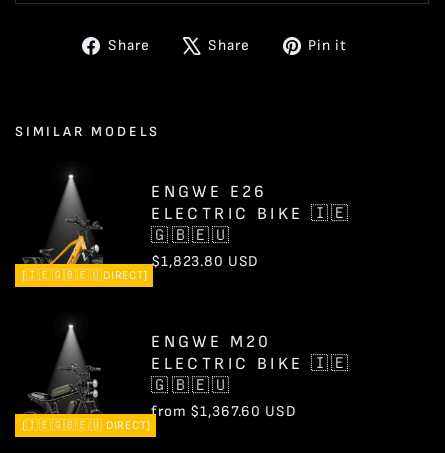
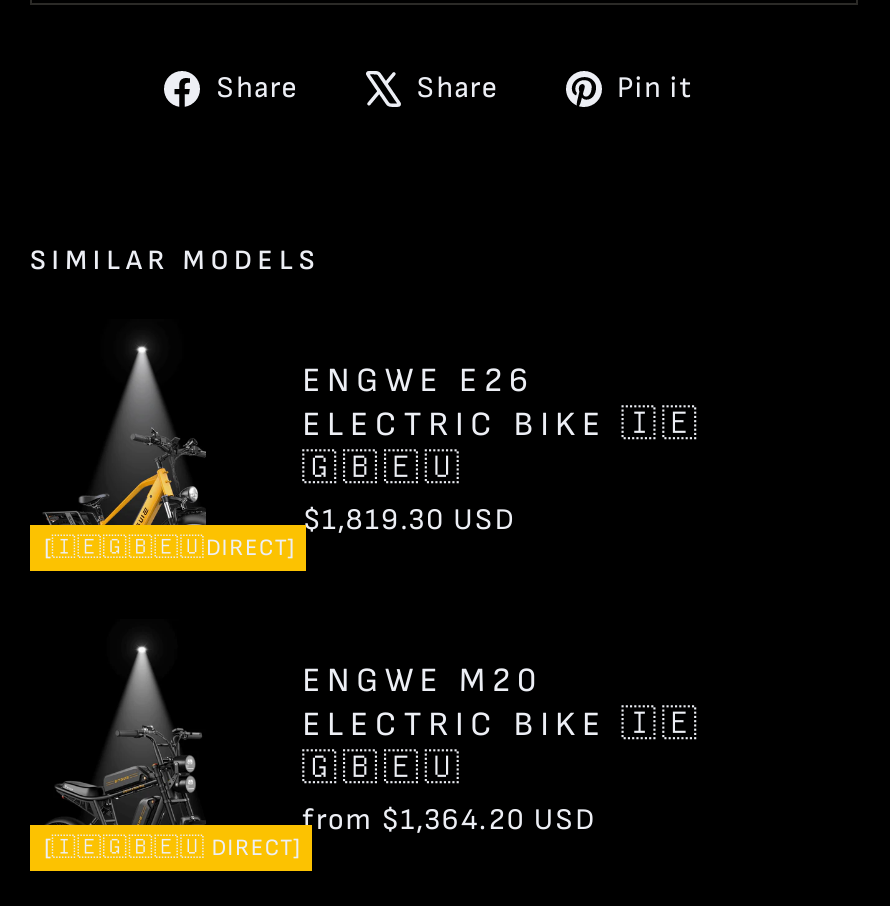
[151,252,259,271] $1,823.80 USD -> [302,501,516,539] $1,819.30 USD
[151,402,296,421] from $1,367.60 USD -> [302,801,597,839] from $1,364.20 USD

